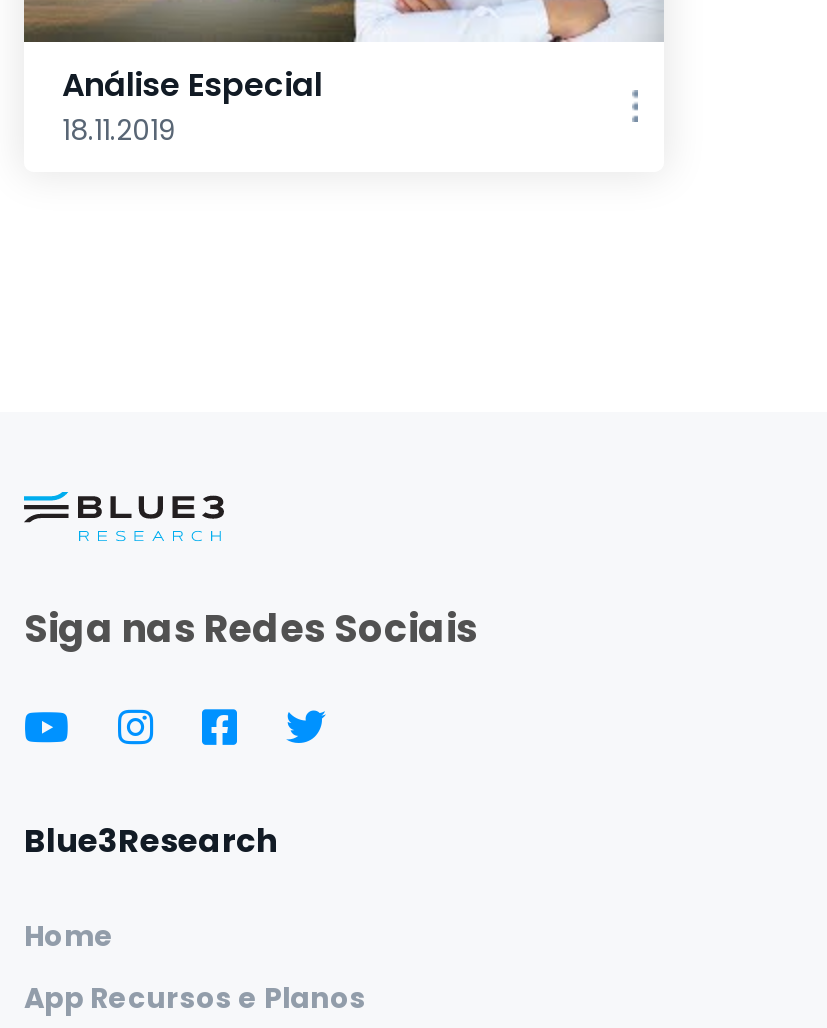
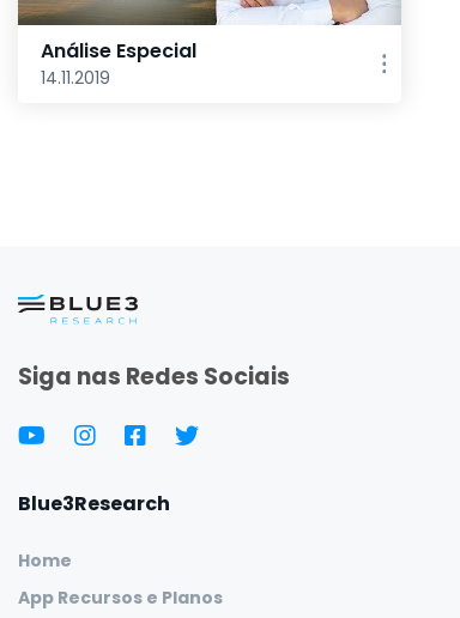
[62,110,176,150] 18.11.2019 -> [41,66,110,90] 14.11.2019

